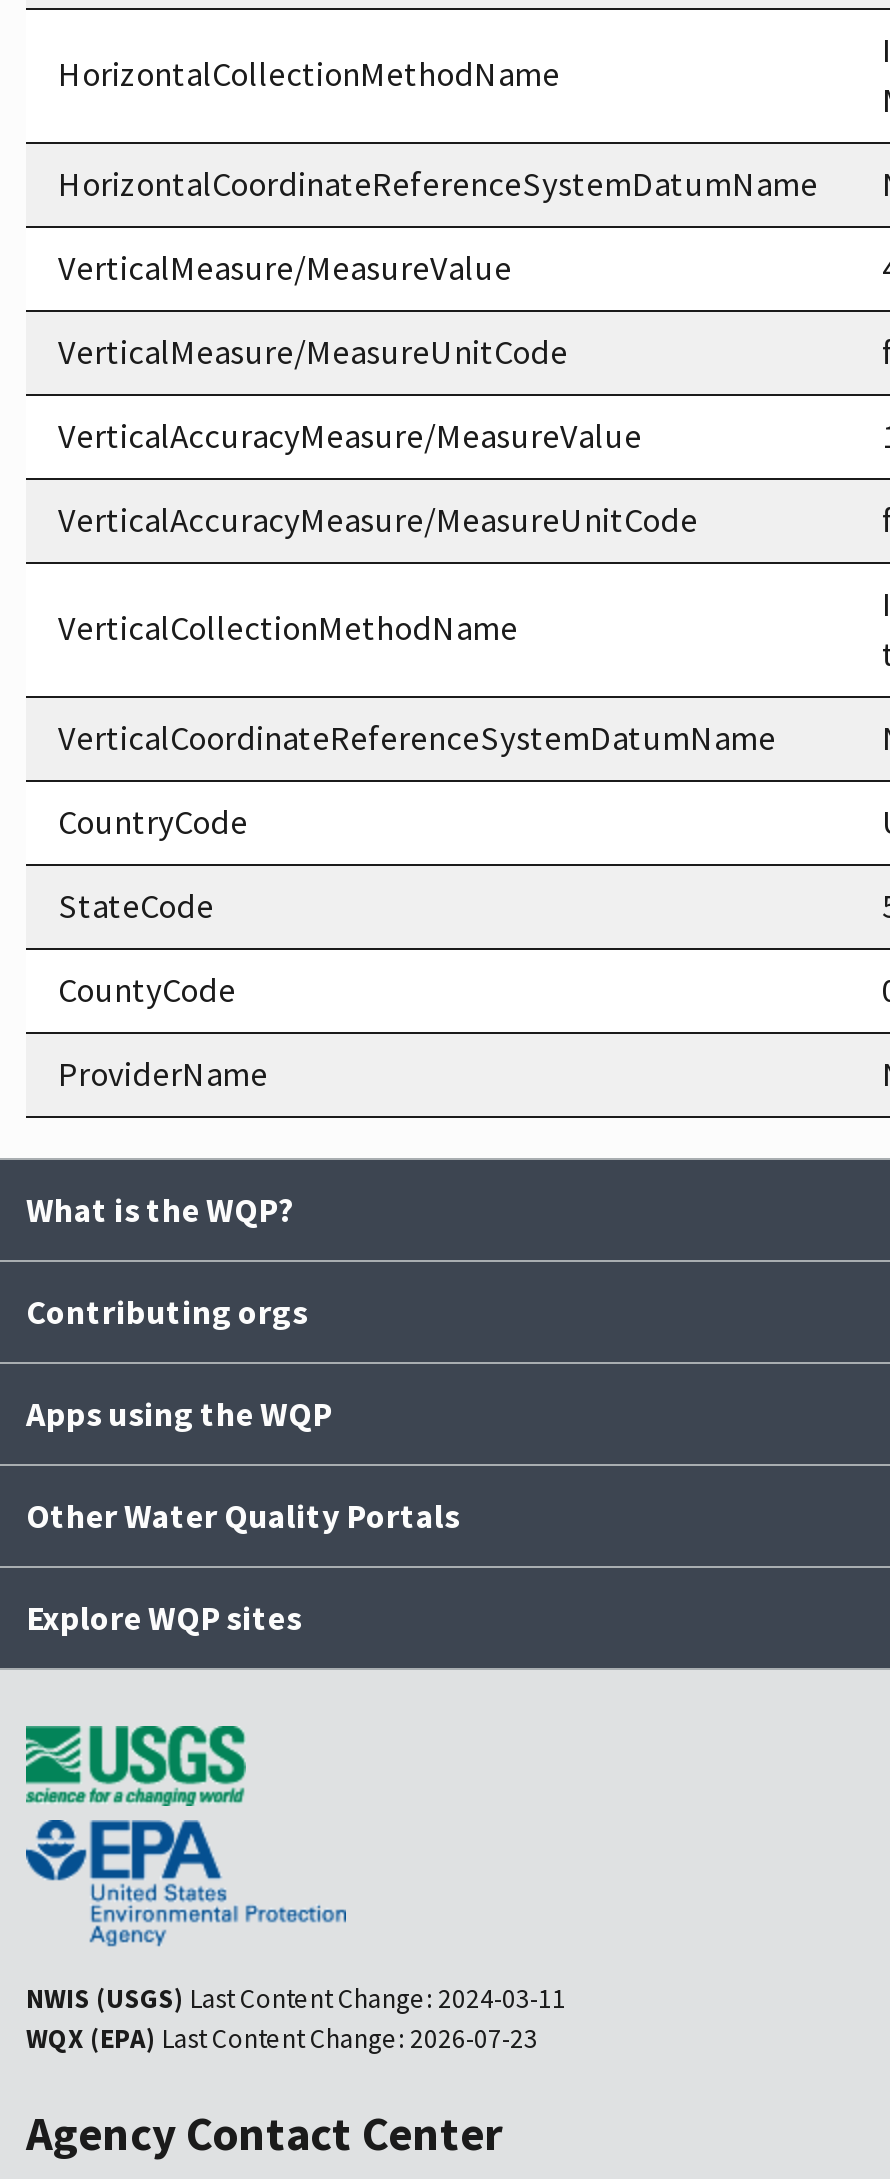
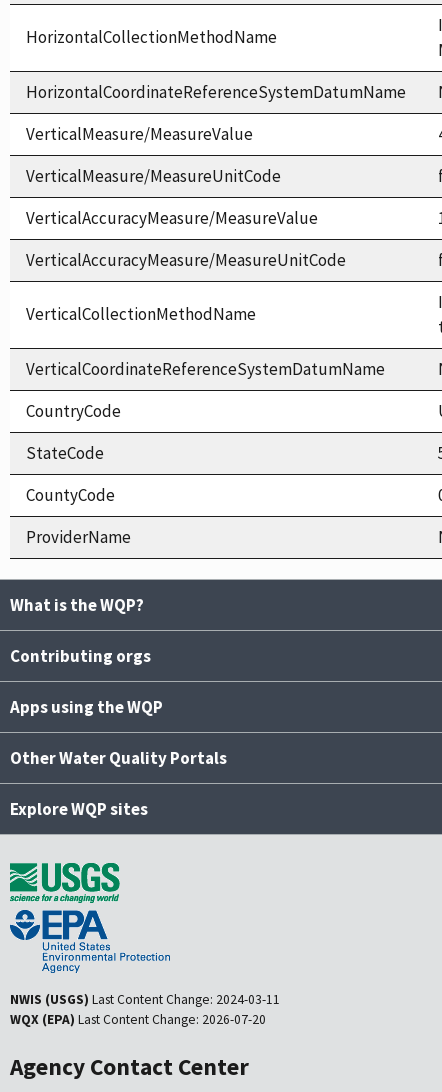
[26,2023,538,2057] WQX (EPA) Last Content Change: 2026-07-23 -> [10,1011,266,1028] WQX (EPA) Last Content Change: 2026-07-20

